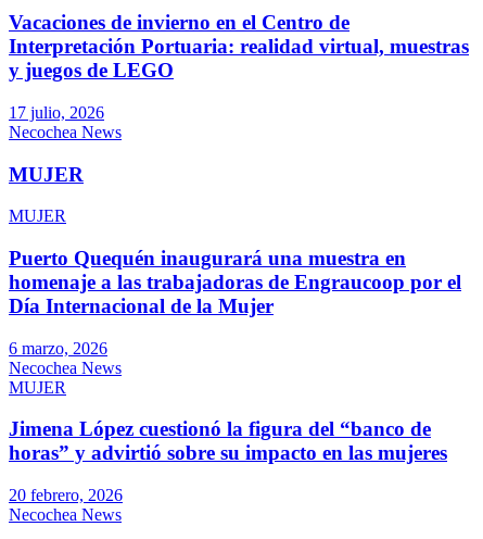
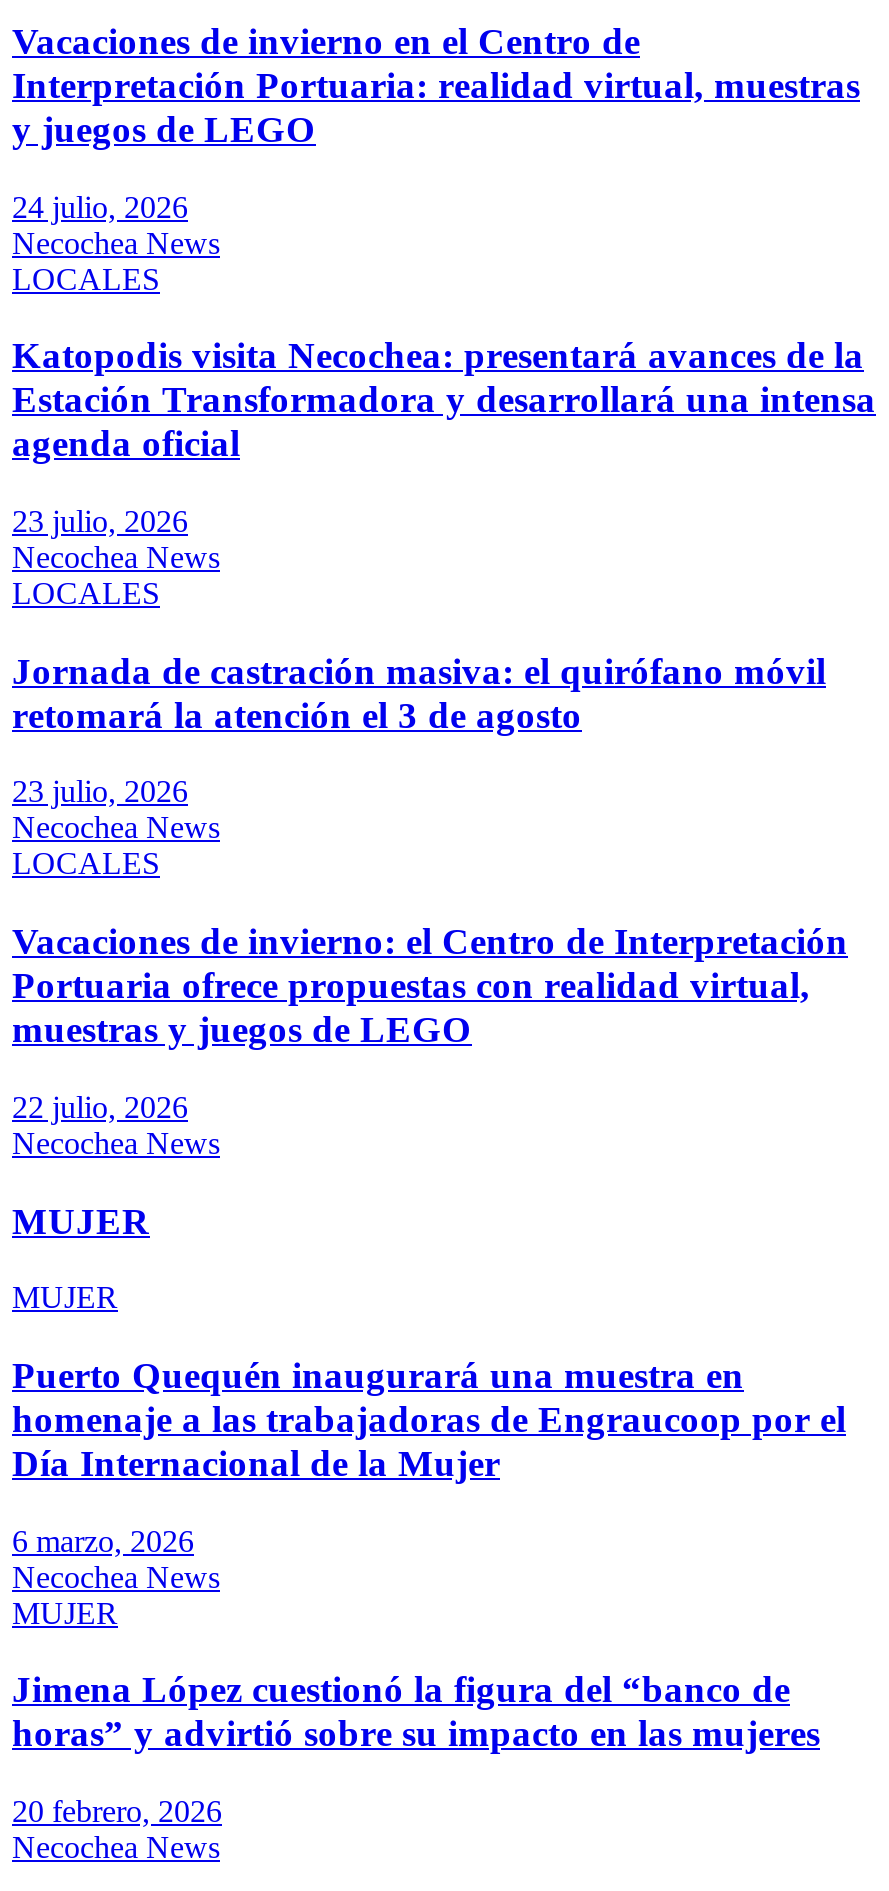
[9,103,104,122] 17 julio, 2026 -> [12,189,876,1123] 24 julio, 2026 | Necochea News | LOCALES | Katopodis visita Necochea: presentará avances de la | Estación Transformadora y desarrollará una intensa | agenda oficial | 23 julio, 2026 | Necochea News | LOCALES | Jornada de castración masiva: el quirófano móvil | retomará la atención el 3 de agosto | 23 julio, 2026 | Necochea News | LOCALES | Vacaciones de invierno: el Centro de Interpretación | Portuaria ofrece propuestas con realidad virtual, | muestras y juegos de LEGO | 22 julio, 2026

